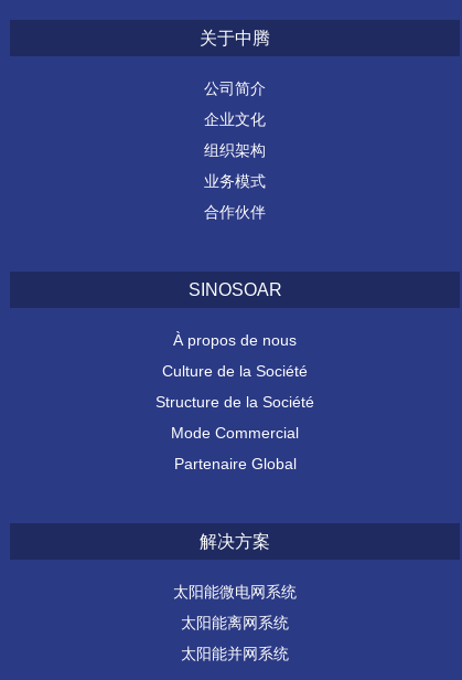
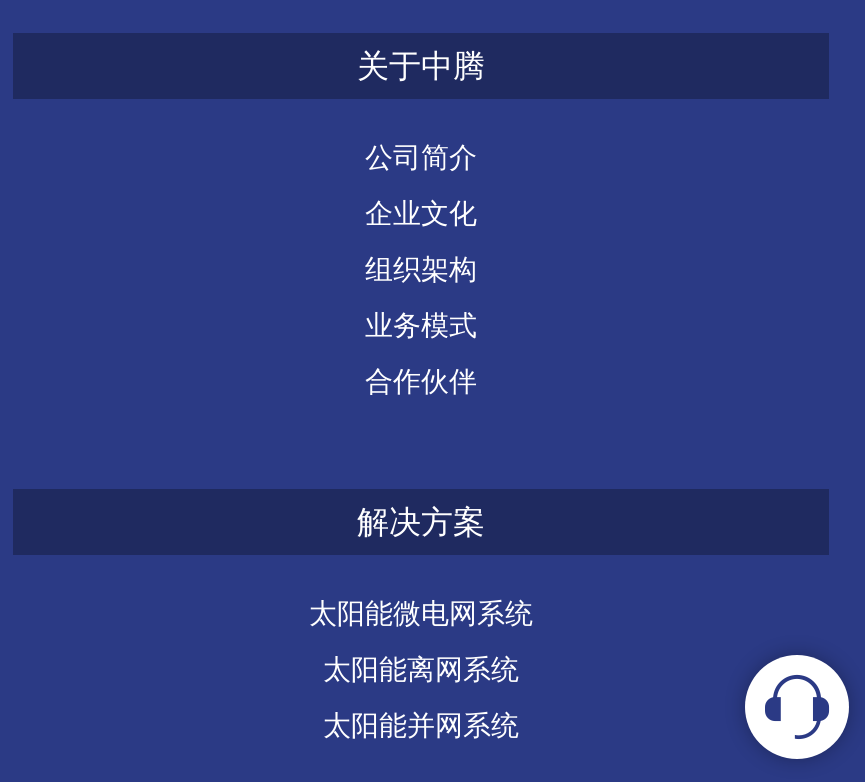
[155,280,314,472] SINOSOAR | À propos de nous | Culture de la Société | Structure de la Société | Mode Commercial | Partenaire Global -> none
none -> [743,653,851,761] [image]

